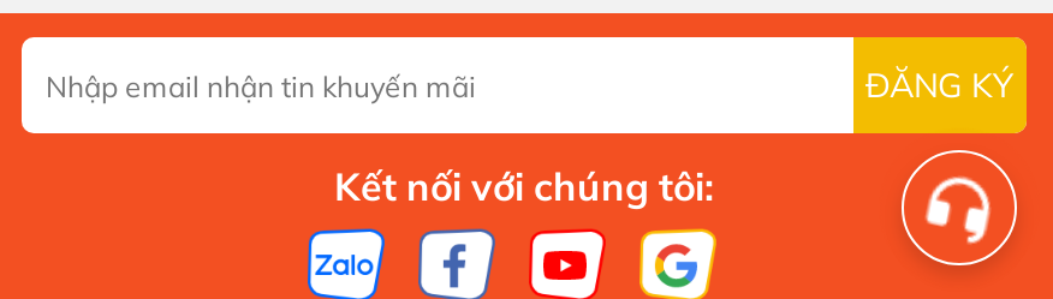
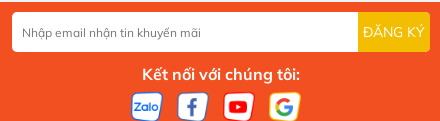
[899,148,1019,268] [image] -> none

